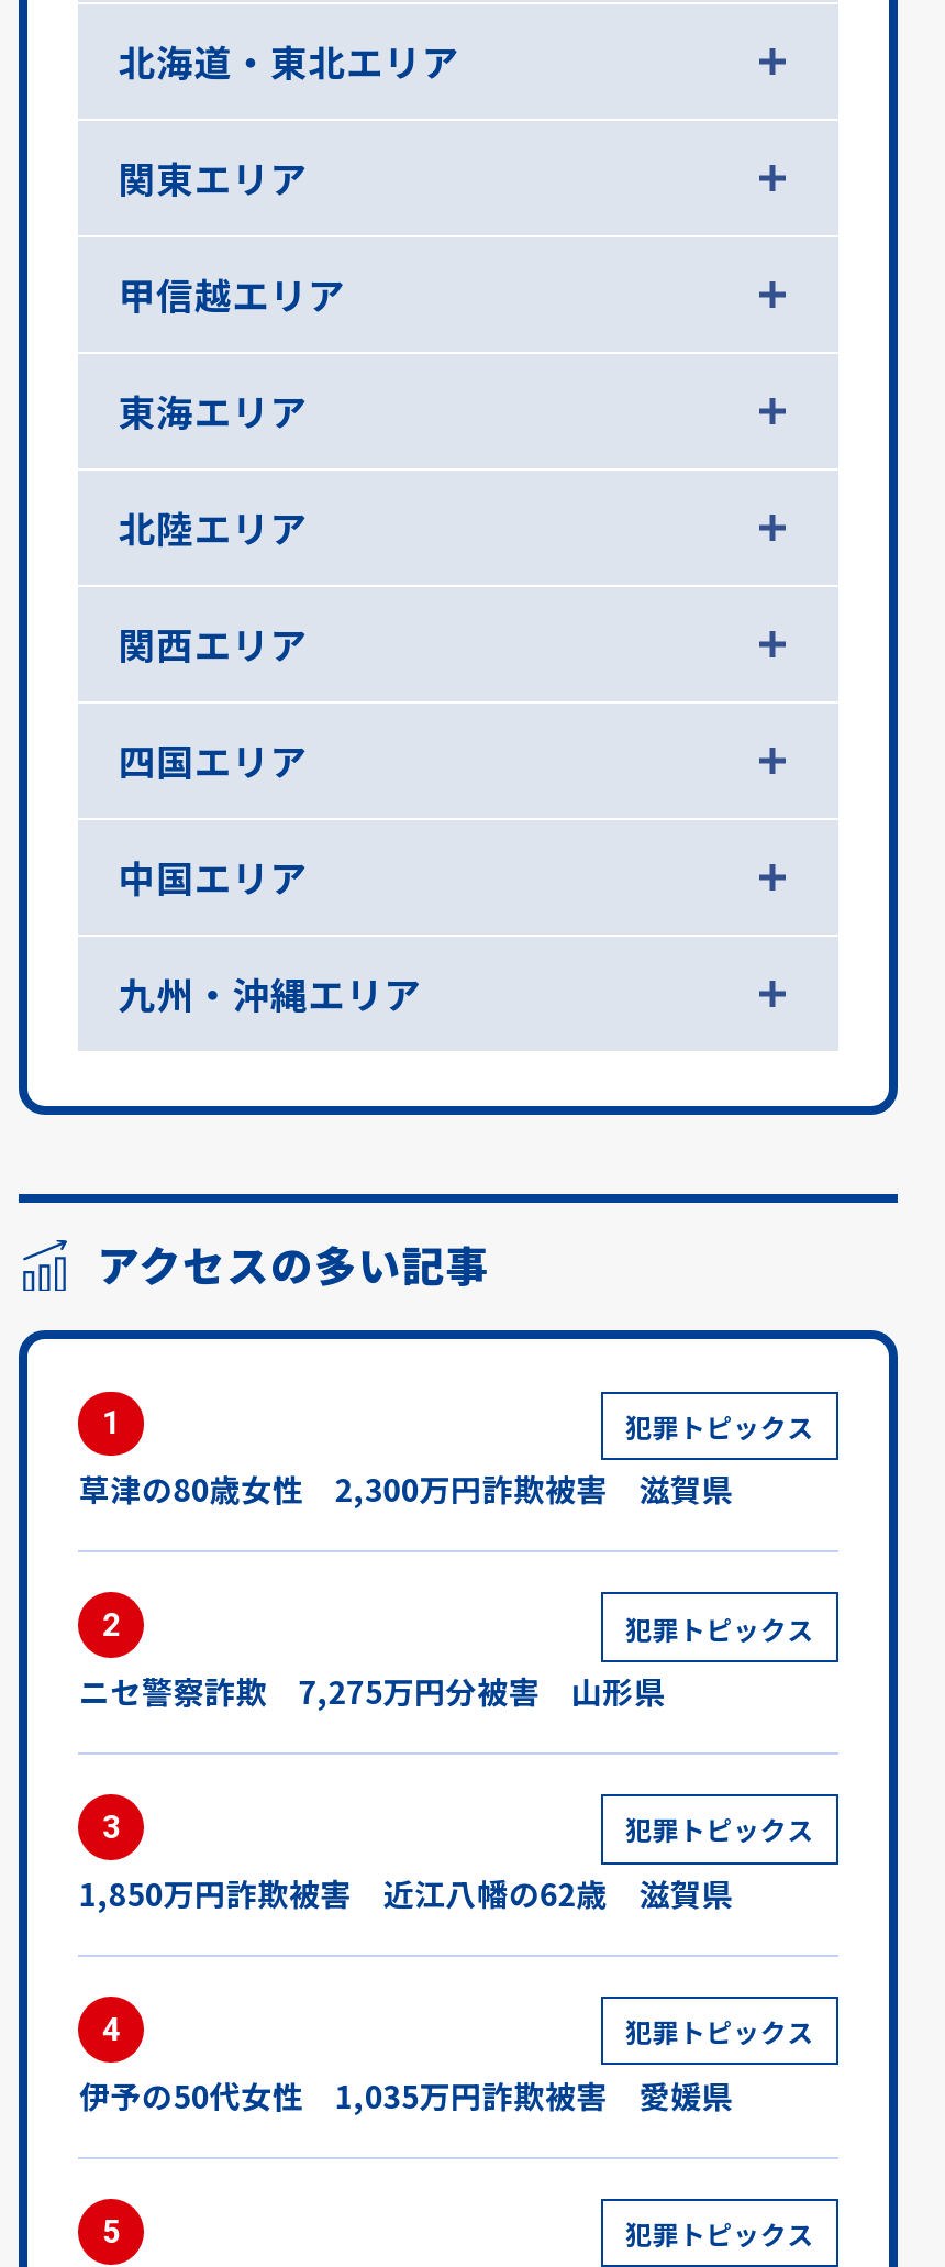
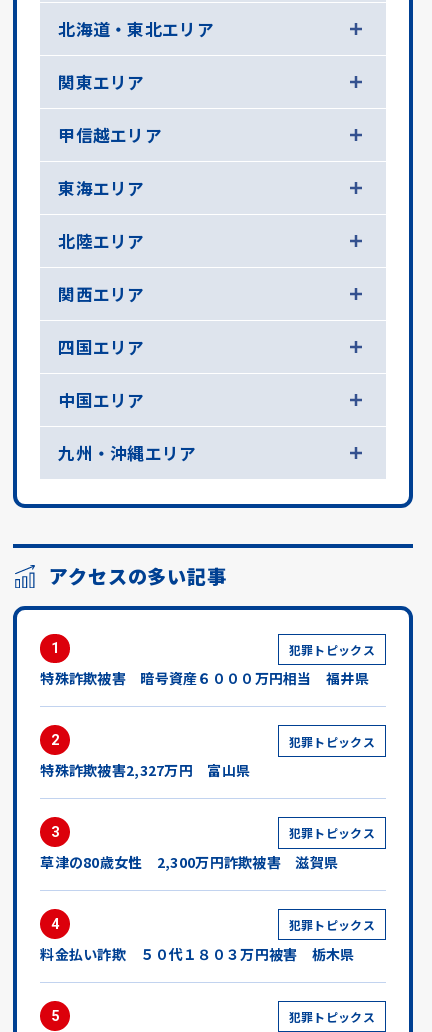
none -> [40,668,369,688] 特殊詐欺被害 暗号資産６０００万円相当 福井県
moved [79,1468,740,1511] -> [40,852,341,872]: 草津の80歳女性 2,300万円詐欺被害 滋賀県
[79,1669,665,1713] ニセ警察詐欺 7,275万円分被害 山形県 -> [40,760,250,780] 特殊詐欺被害2,327万円 富山県
[79,1871,740,1915] 1,850万円詐欺被害 近江八幡の62歳 滋賀県 -> none
[79,2073,733,2117] 伊予の50代女性 1,035万円詐欺被害 愛媛県 -> [40,944,354,964] 料金払い詐欺 ５０代１８０３万円被害 栃木県

